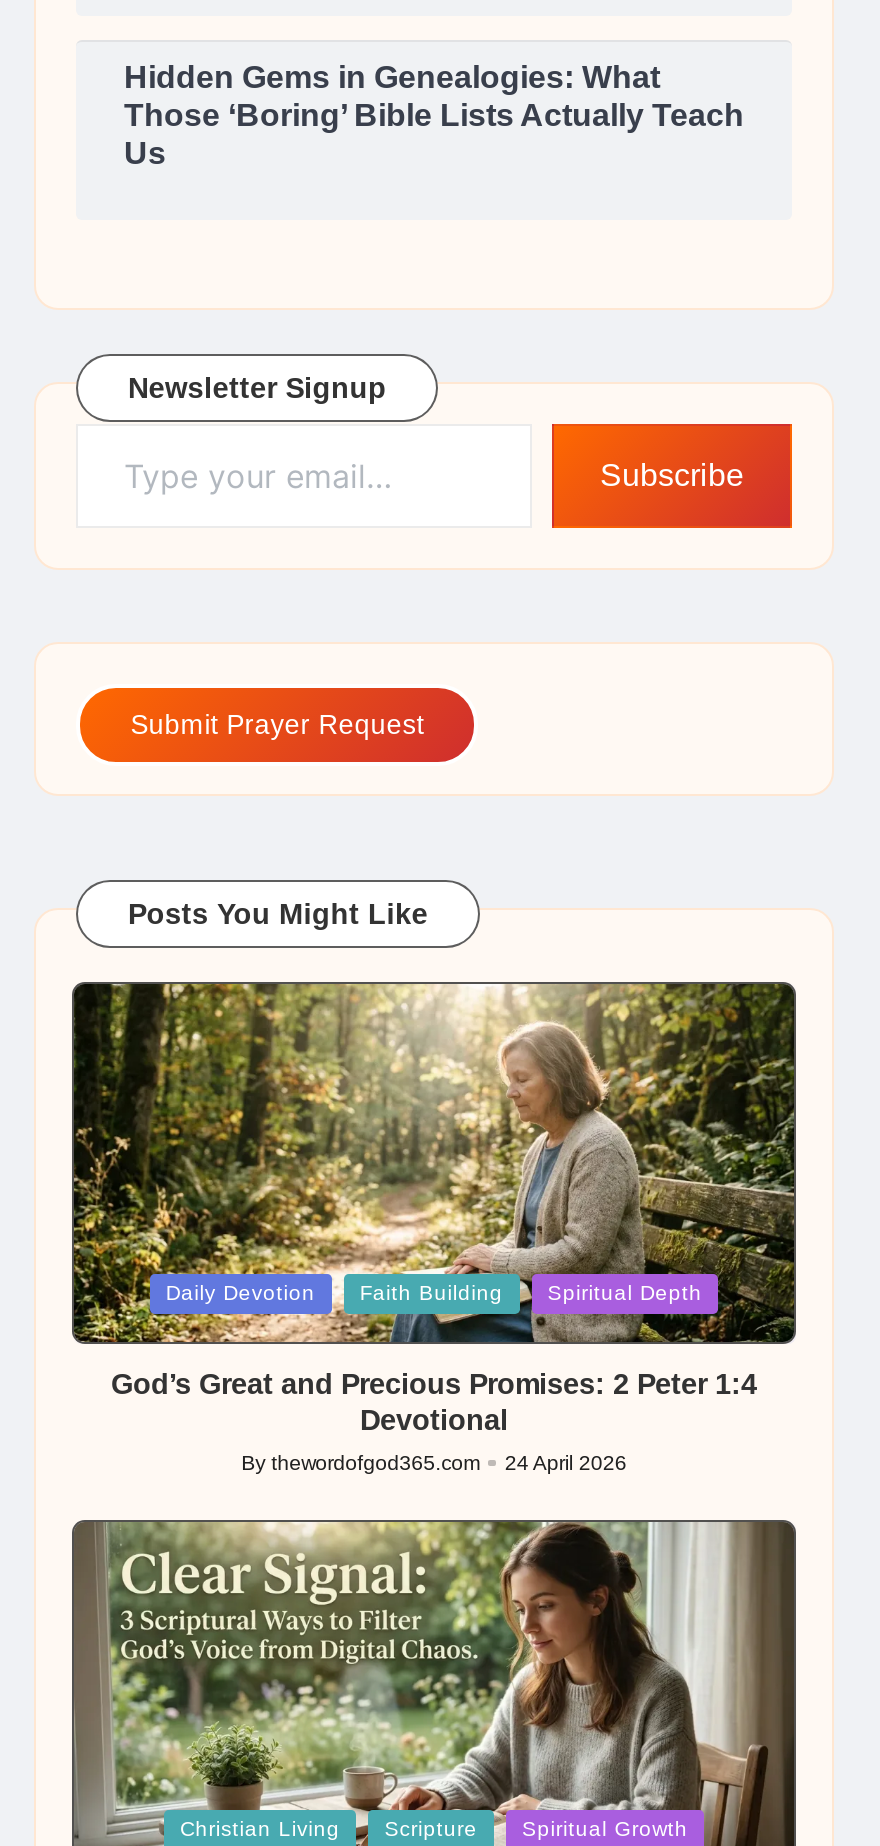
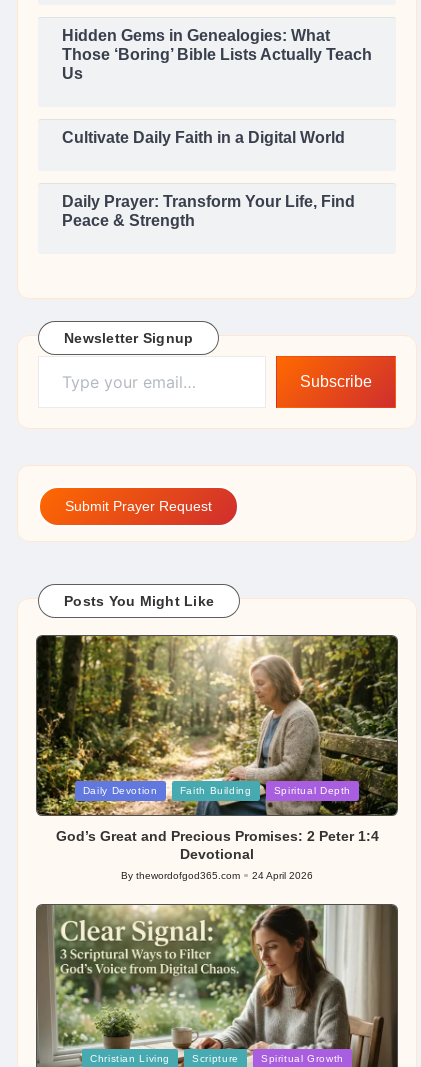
none -> [62,129,345,146] Cultivate Daily Faith in a Digital World
none -> [62,193,355,229] Daily Prayer: Transform Your Life, Find | Peace & Strength

